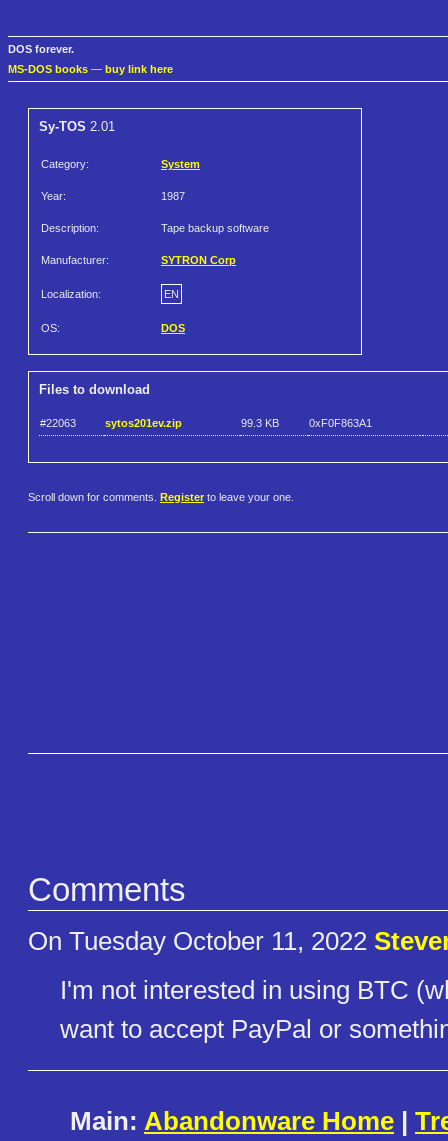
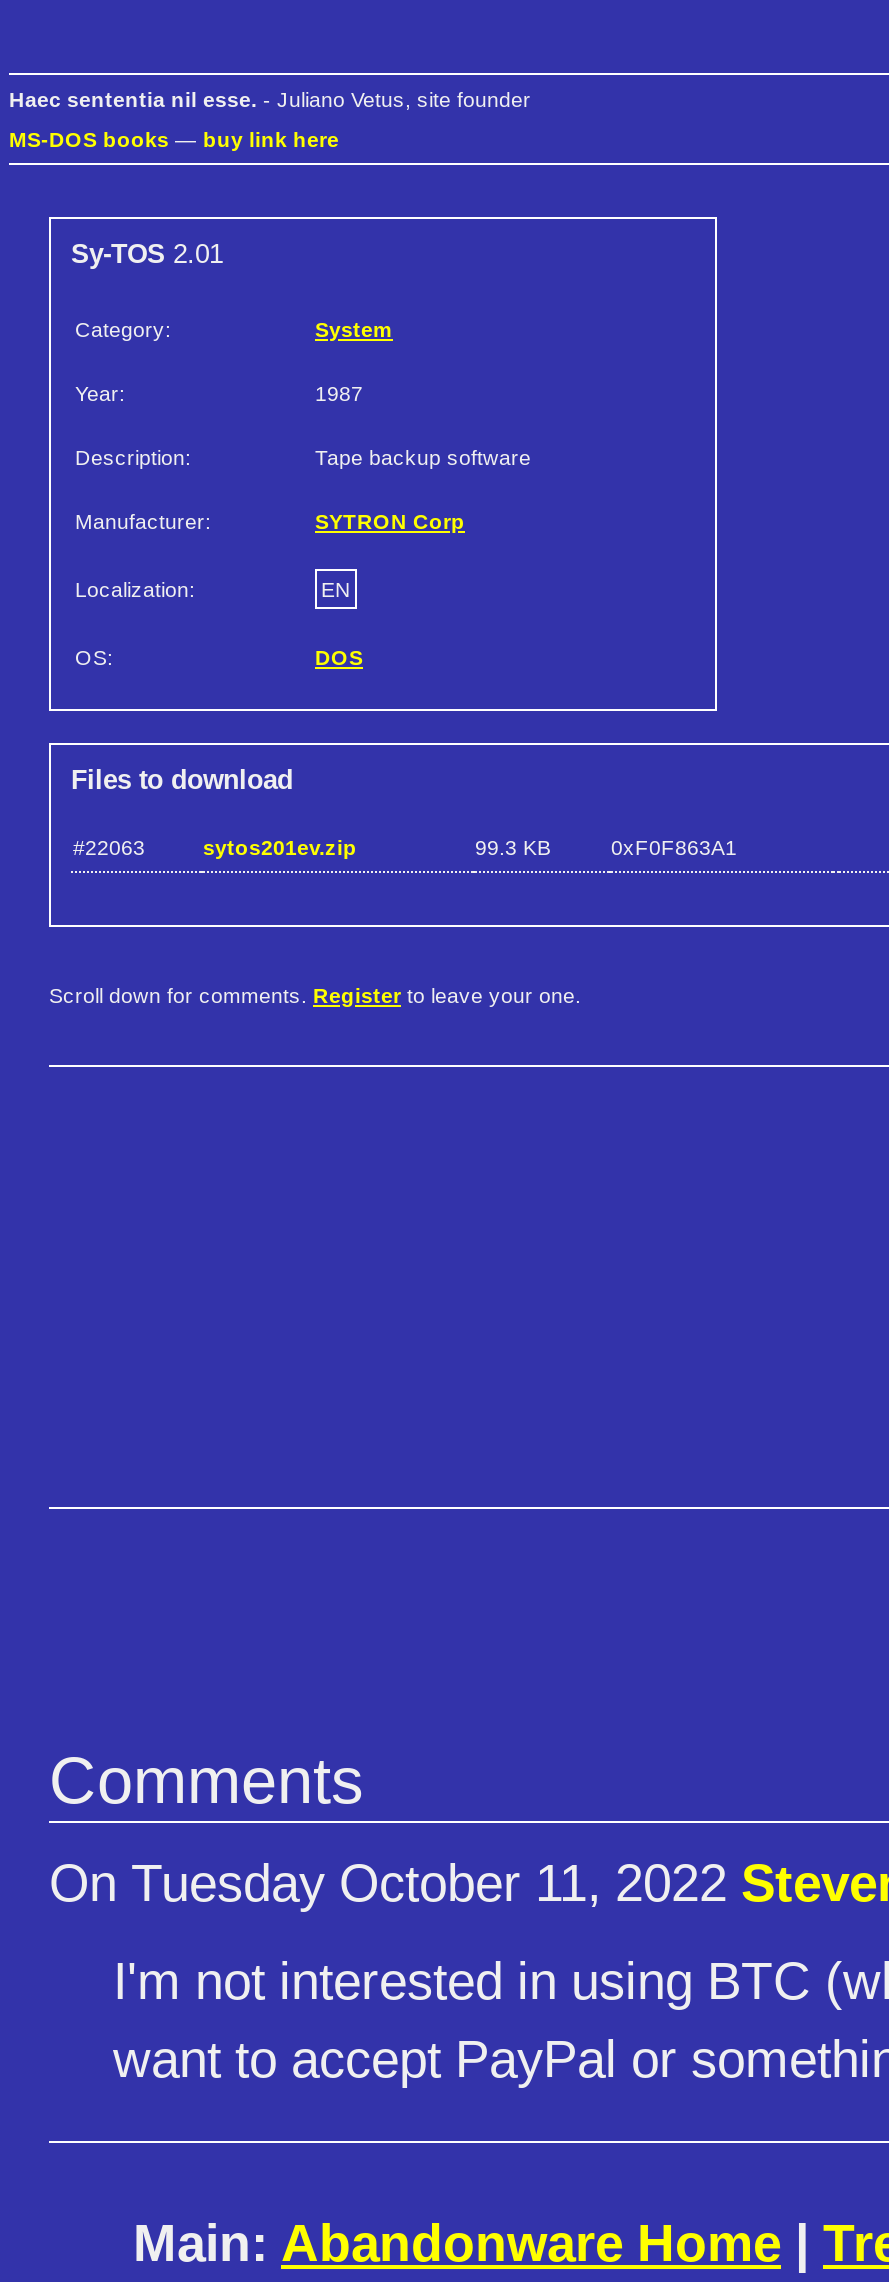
[8,43,74,55] DOS forever. -> [9,87,531,111] Haec sententia nil esse. - Juliano Vetus, site founder

